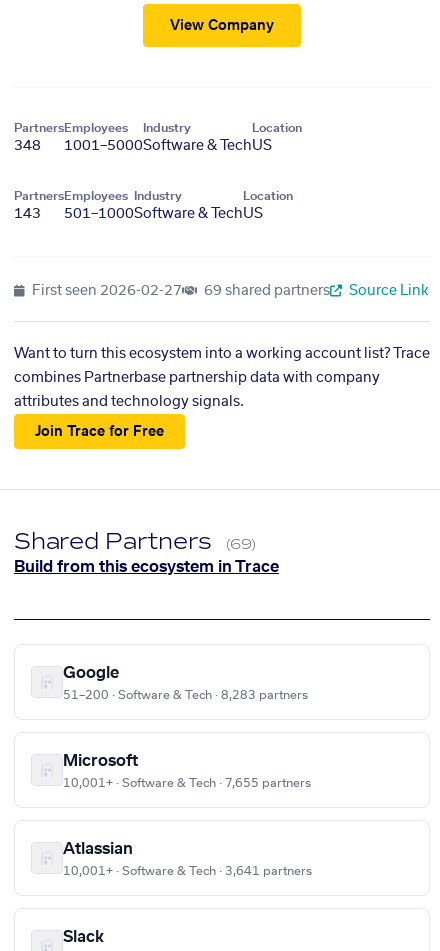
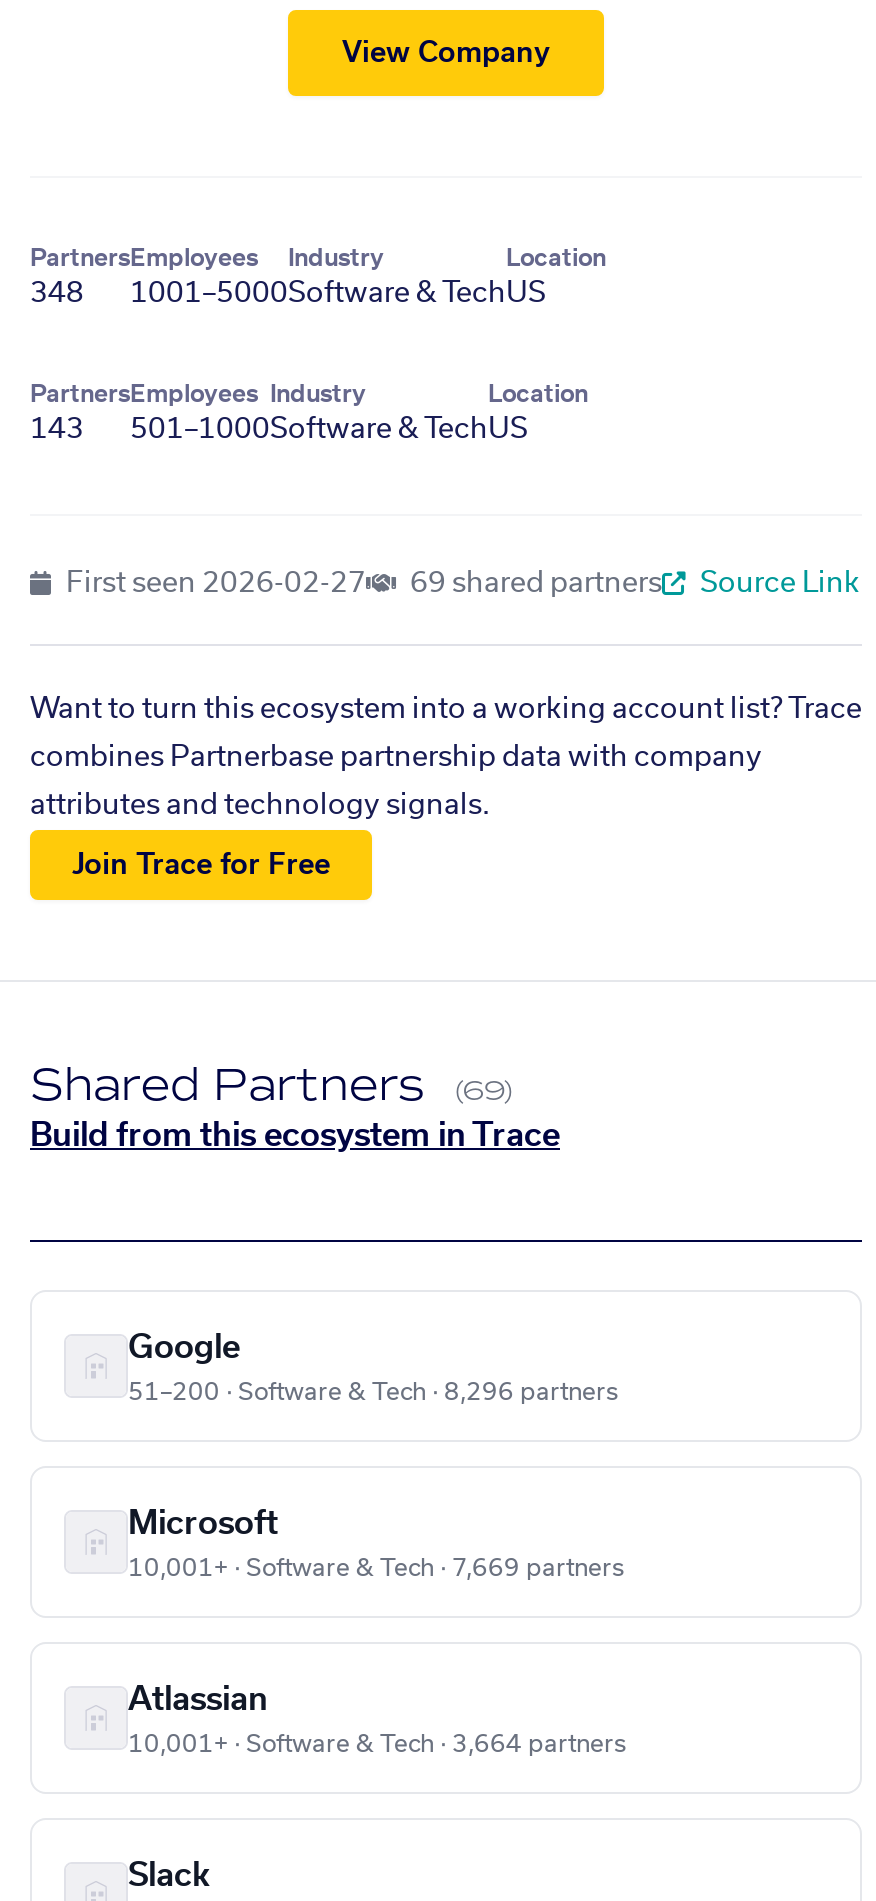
[63,689,308,701] 51–200 · Software & Tech · 8,283 partners -> [128,1380,618,1404] 51–200 · Software & Tech · 8,296 partners
[63,777,311,789] 10,001+ · Software & Tech · 7,655 partners -> [128,1556,624,1580] 10,001+ · Software & Tech · 7,669 partners
[63,865,312,877] 10,001+ · Software & Tech · 3,641 partners -> [128,1732,626,1756] 10,001+ · Software & Tech · 3,664 partners

